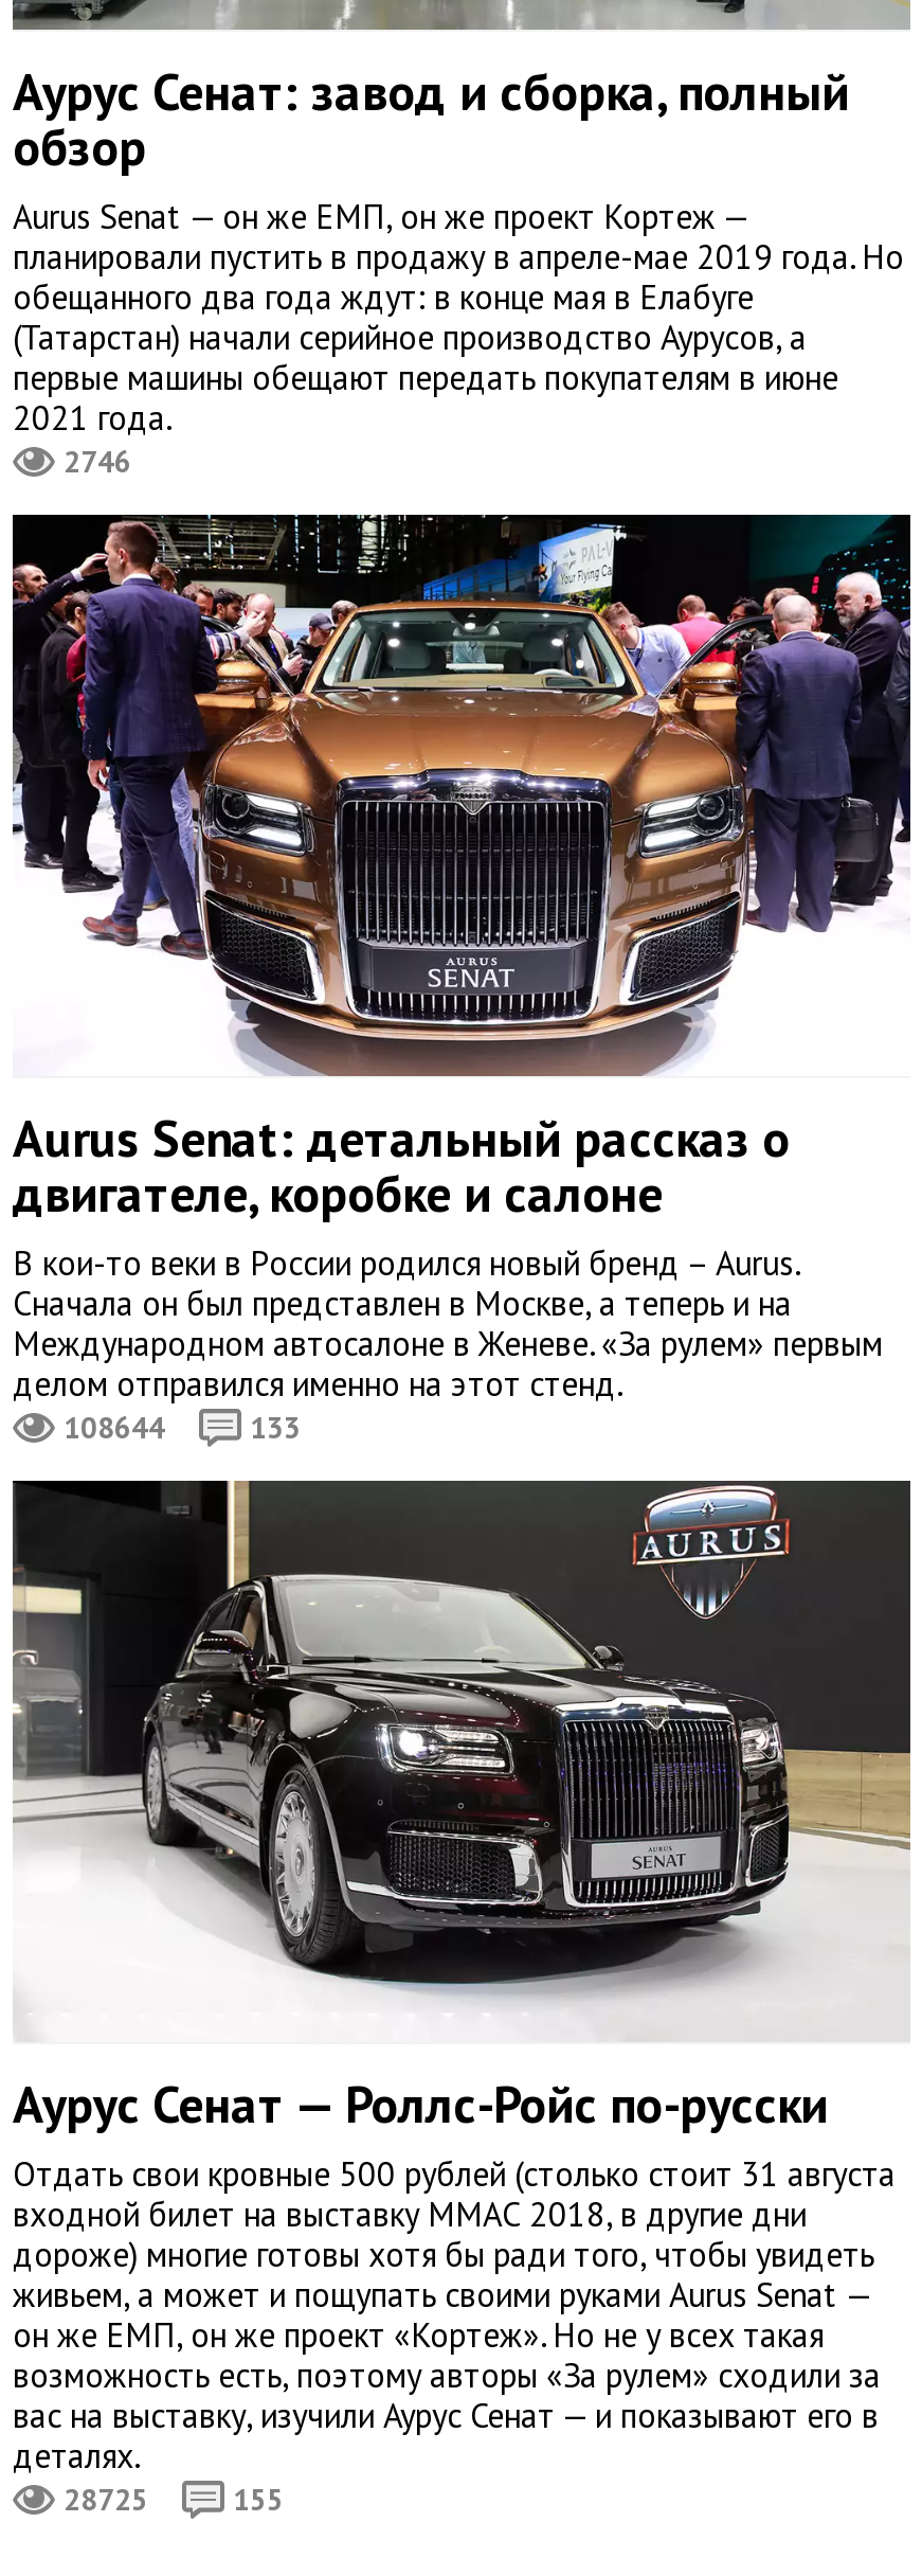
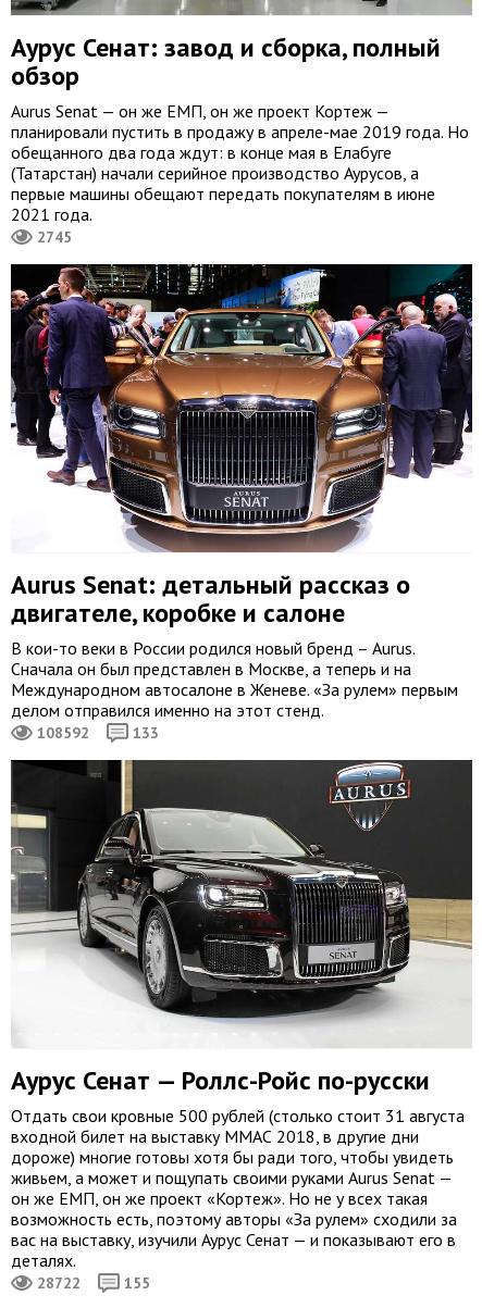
[64,443,131,481] 2746 -> [37,227,72,247] 2745
[64,1409,165,1447] 108644 -> [37,723,89,743] 108592
[64,2481,148,2519] 28725 -> [37,1273,81,1293] 28722

